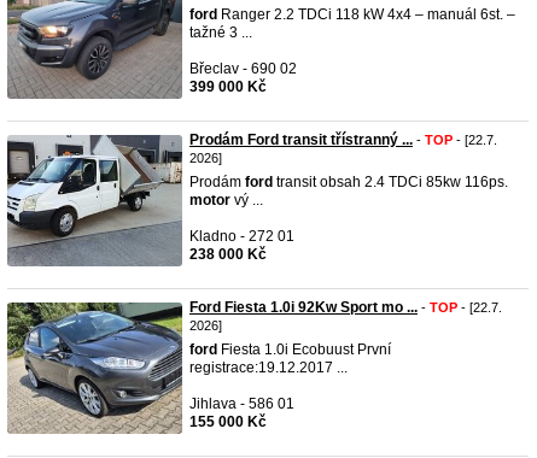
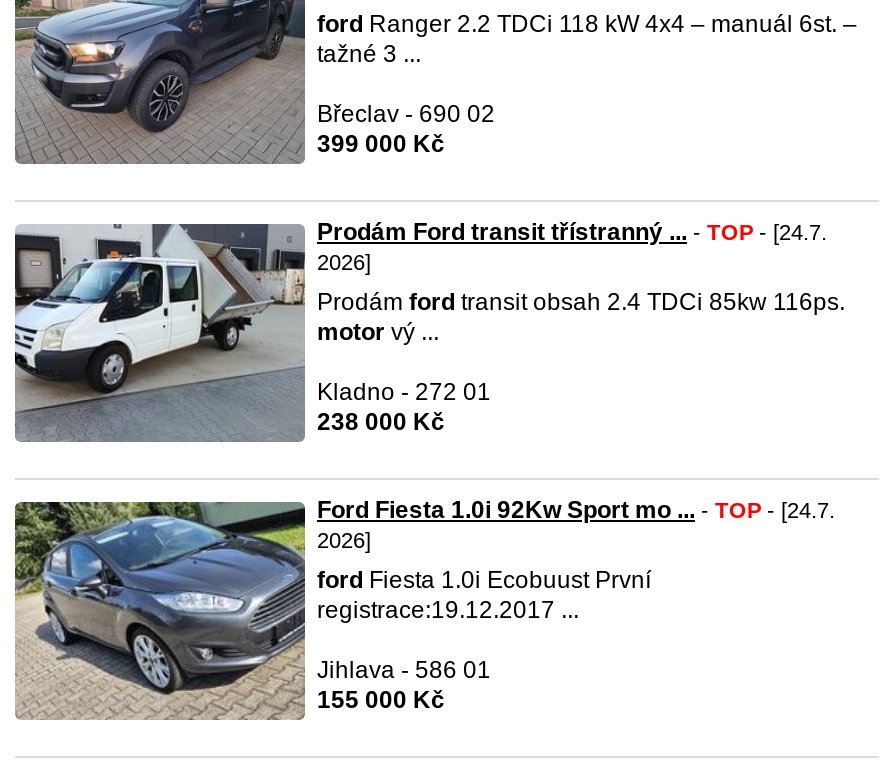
[189,131,497,148] Prodám Ford transit třístranný ... - TOP - [22.7. -> [317,218,827,246] Prodám Ford transit třístranný ... - TOP - [24.7.
[189,299,502,316] Ford Fiesta 1.0i 92Kw Sport mo ... - TOP - [22.7. -> [317,496,835,524] Ford Fiesta 1.0i 92Kw Sport mo ... - TOP - [24.7.

